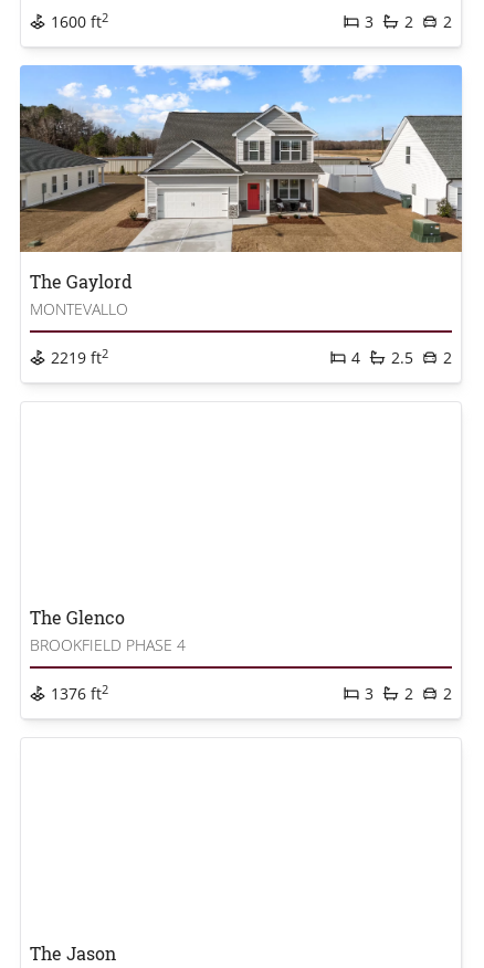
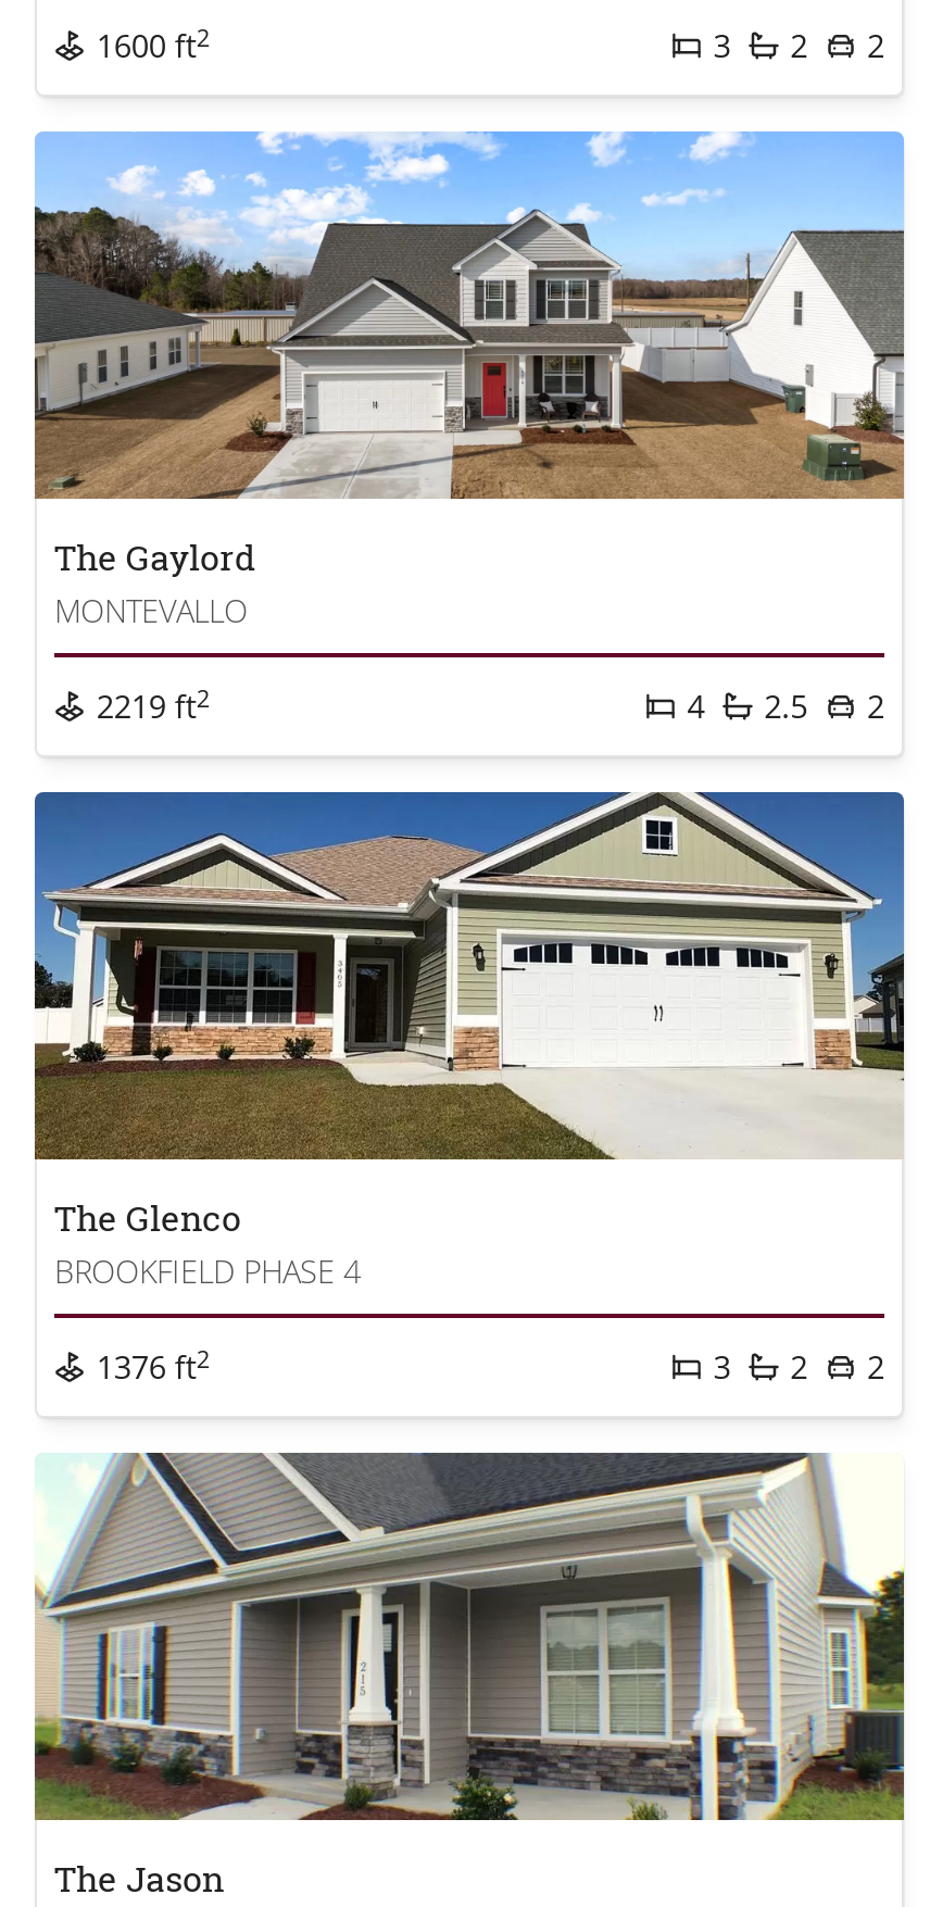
none -> [33,790,906,1162] [image]
none -> [33,1451,906,1822] [image]

